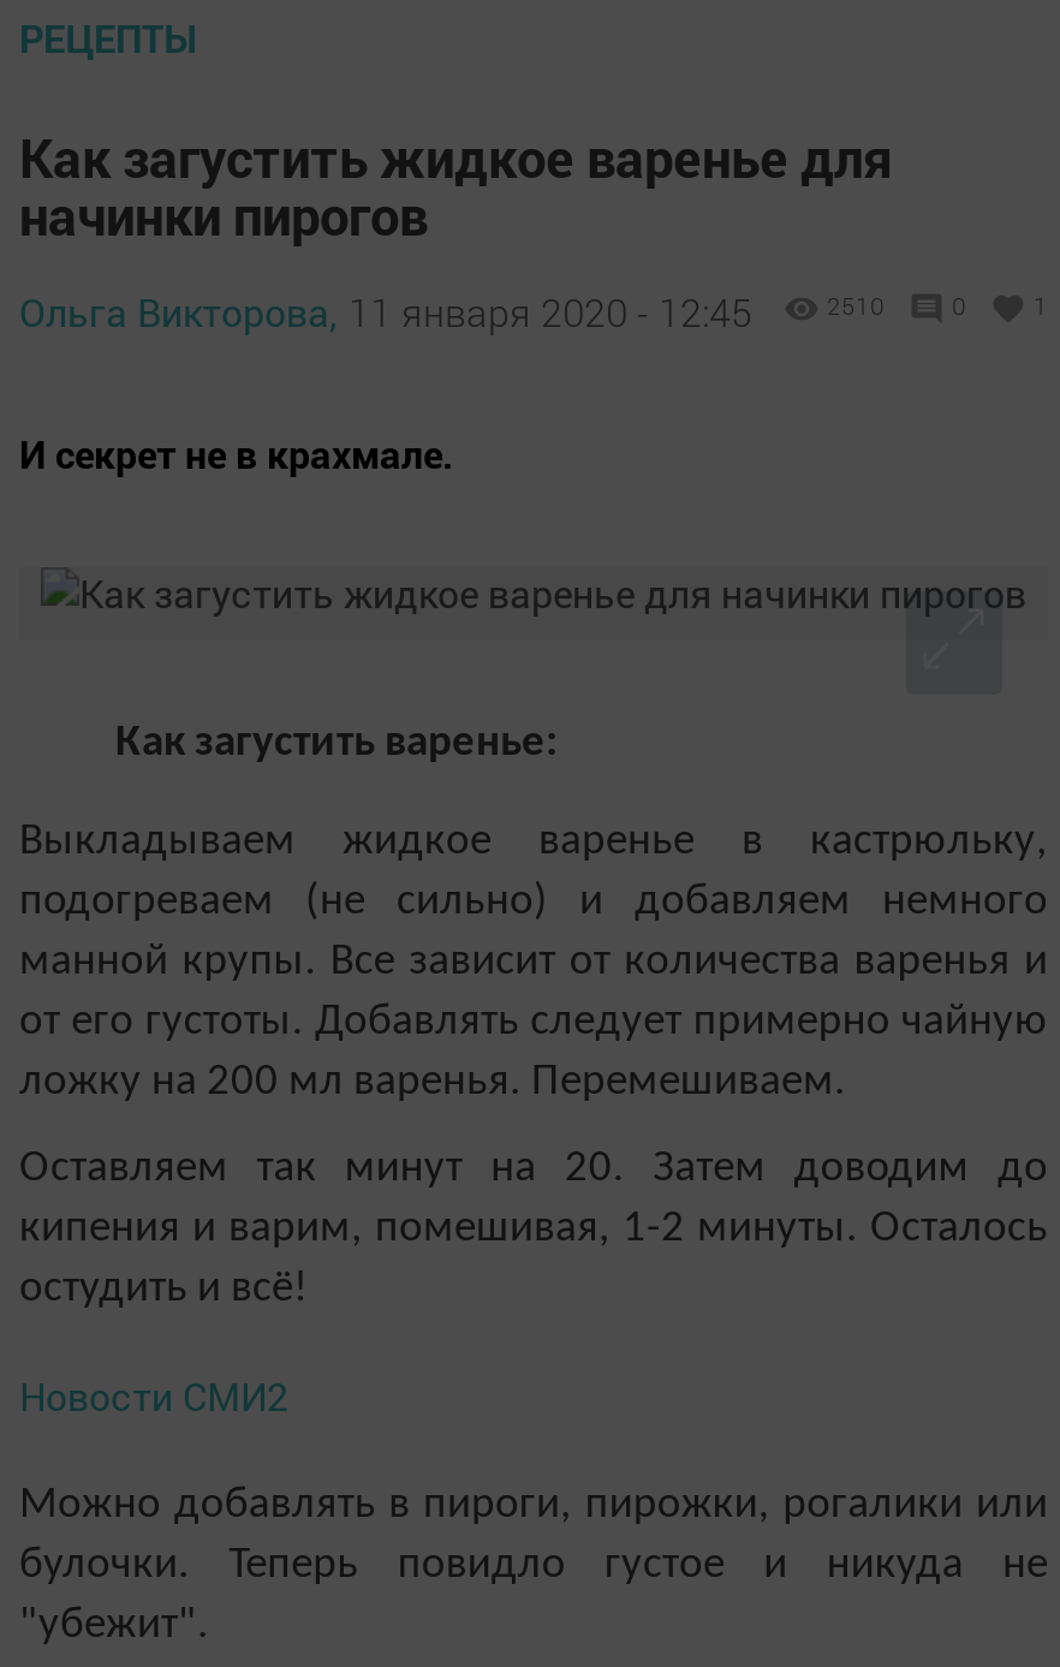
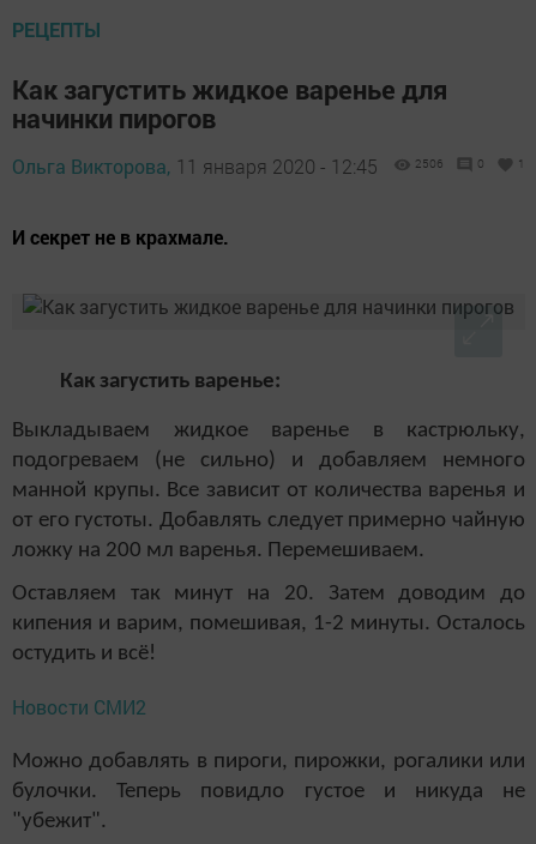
[827,292,885,323] 2510 -> [415,156,444,172] 2506

